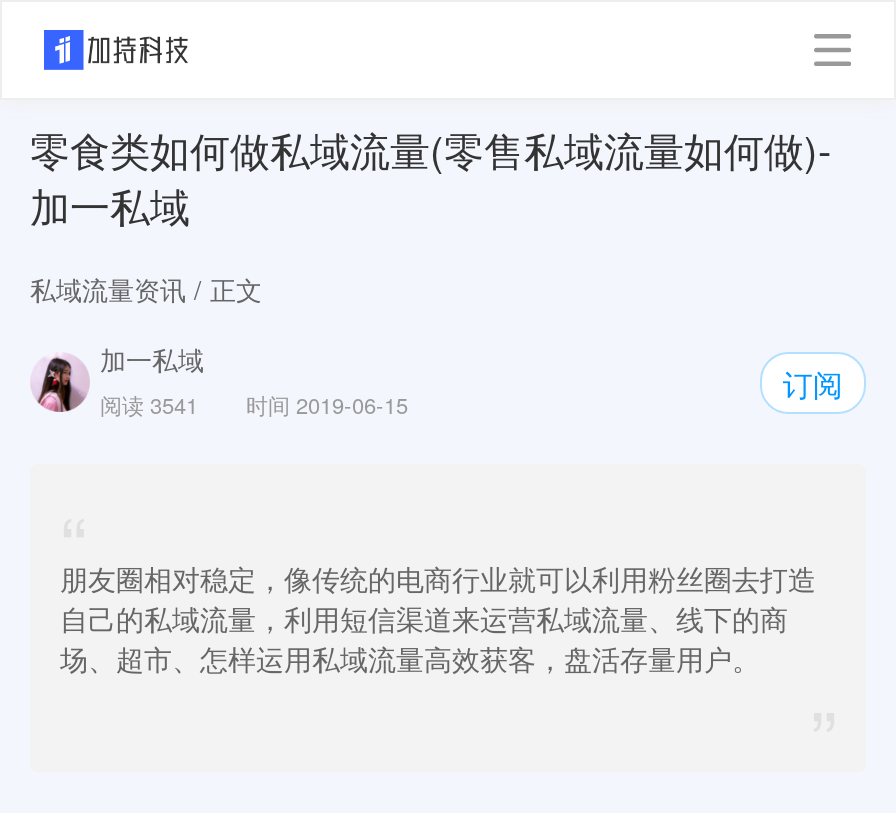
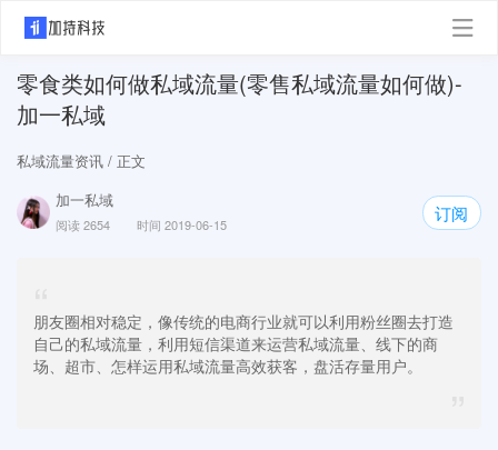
[100,388,408,420] 阅读 3541 时间 2019-06-15 -> [56,216,227,234] 阅读 2654 时间 2019-06-15

